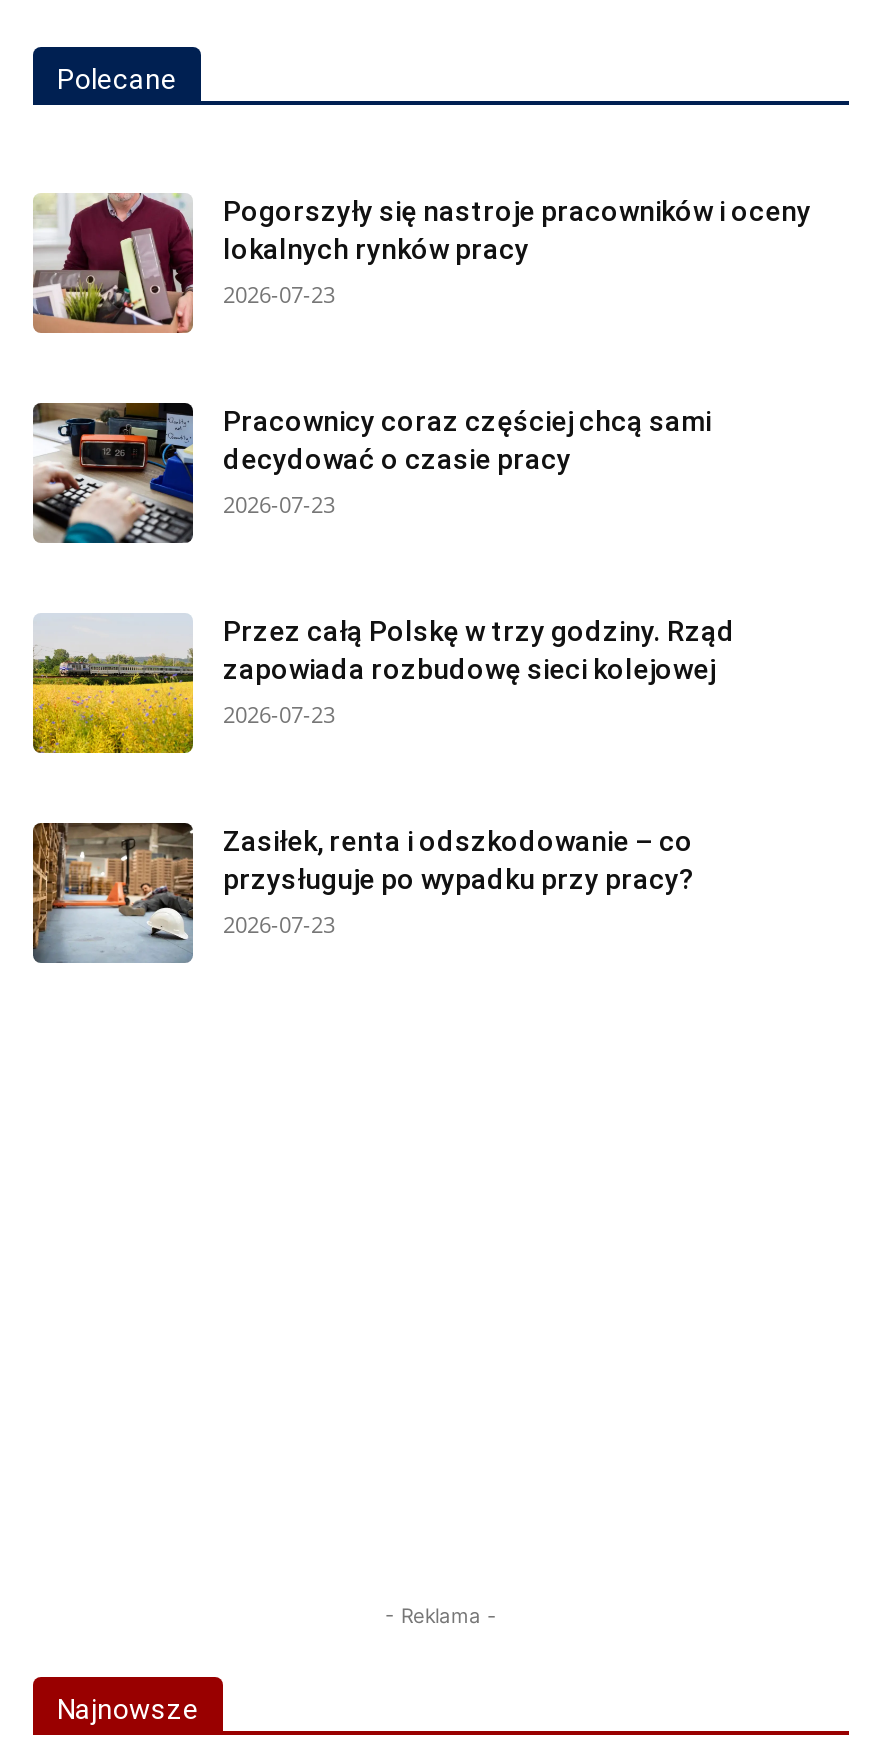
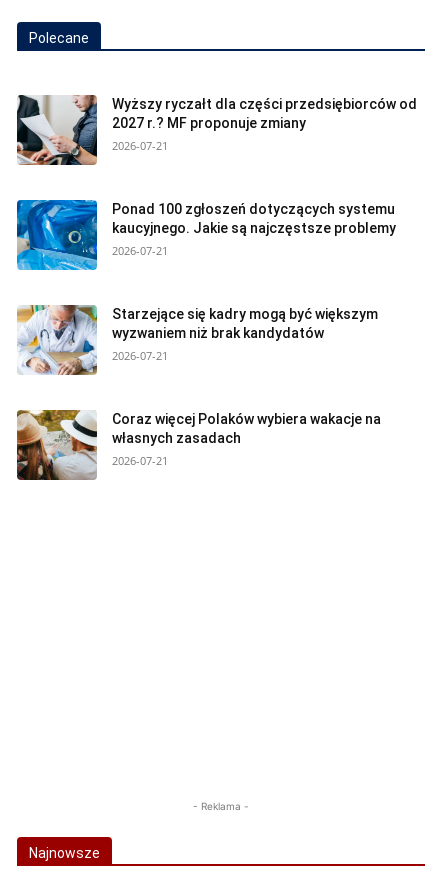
[31,193,811,335] [image] | Pogorszyły się nastroje pracowników i oceny | lokalnych rynków pracy | 2026-07-23 -> [16,94,417,166] [image] | Wyższy ryczałt dla części przedsiębiorców od | 2027 r.? MF proponuje zmiany | 2026-07-21
[31,401,711,545] [image] | Pracownicy coraz częściej chcą sami | decydować o czasie pracy | 2026-07-23 -> [16,199,396,271] [image] | Ponad 100 zgłoszeń dotyczących systemu | kaucyjnego. Jakie są najczęstsze problemy | 2026-07-21
[31,613,735,755] [image] | Przez całą Polskę w trzy godziny. Rząd | zapowiada rozbudowę sieci kolejowej | 2026-07-23 -> [17,304,378,376] [image] | Starzejące się kadry mogą być większym | wyzwaniem niż brak kandydatów | 2026-07-21
[31,821,695,965] [image] | Zasiłek, renta i odszkodowanie – co | przysługuje po wypadku przy pracy? | 2026-07-23 -> [17,409,381,481] [image] | Coraz więcej Polaków wybiera wakacje na | własnych zasadach | 2026-07-21

